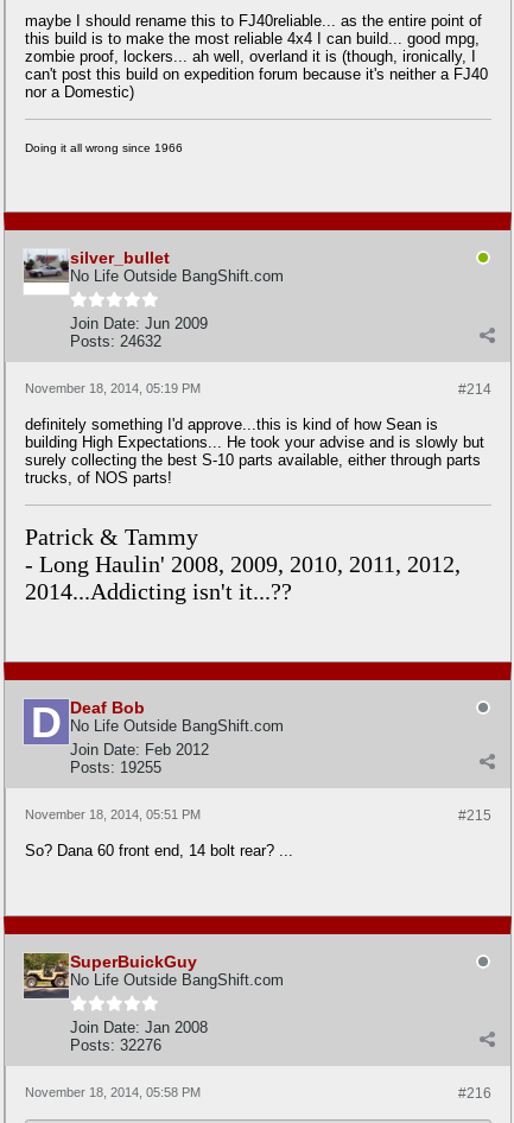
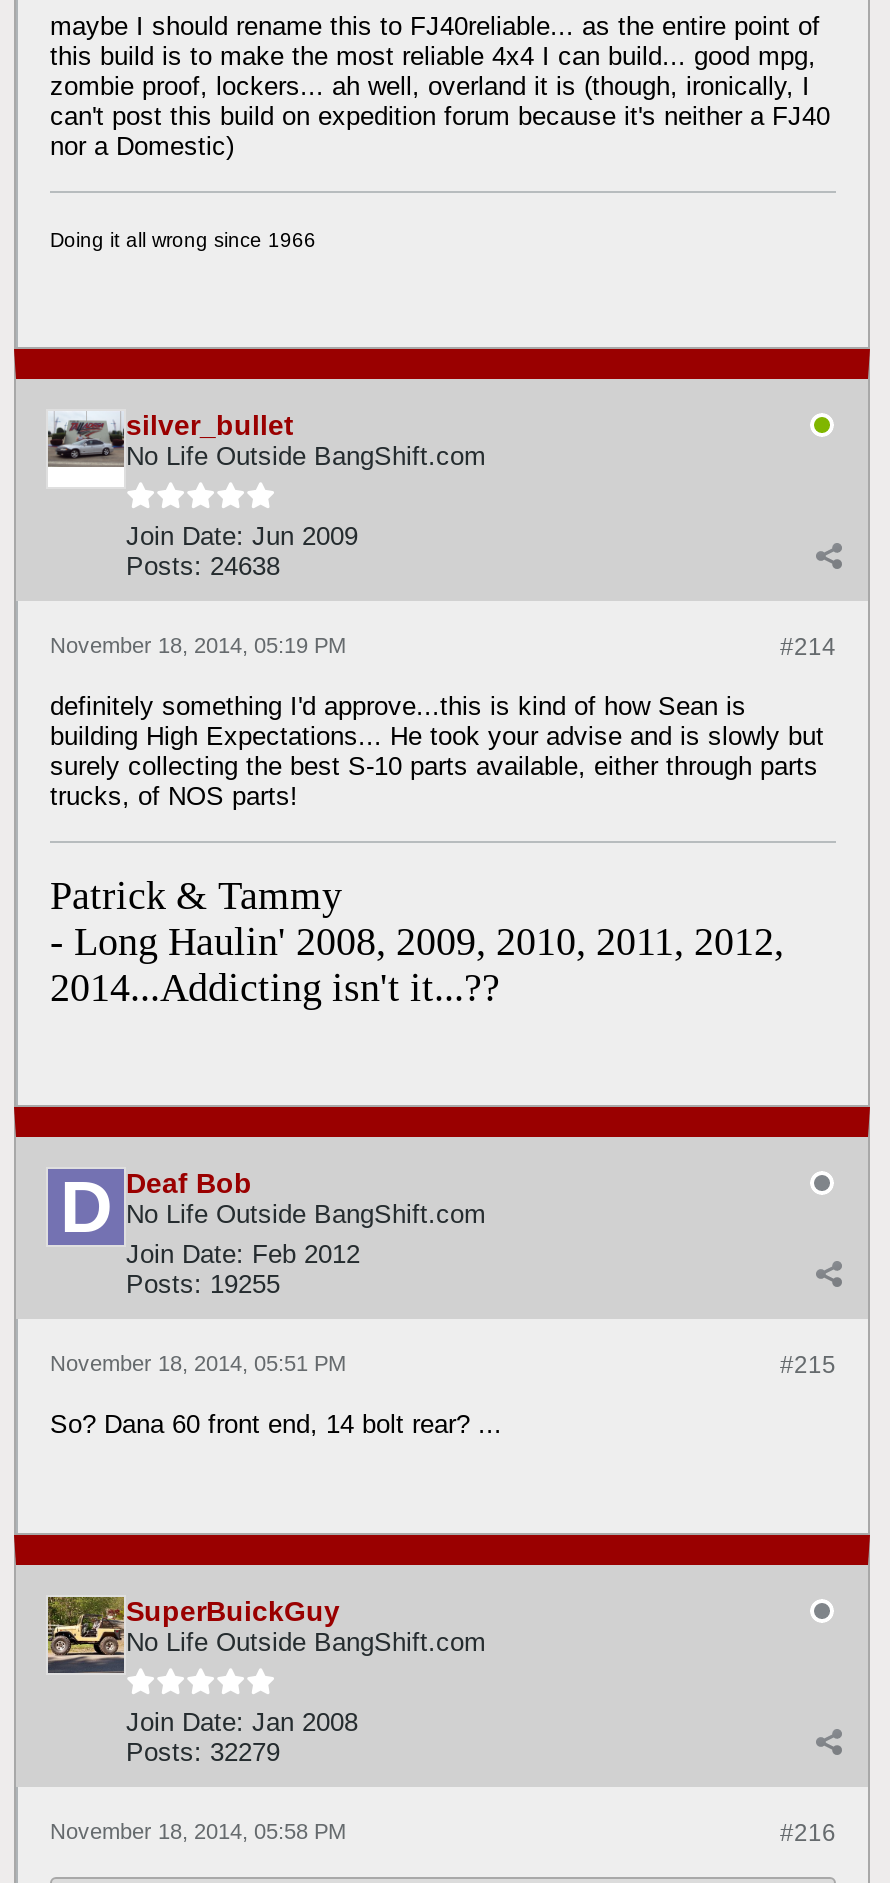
[70,332,161,350] Posts: 24632 -> [126,550,280,580] Posts: 24638
[70,1036,161,1054] Posts: 32276 -> [126,1736,280,1766] Posts: 32279

